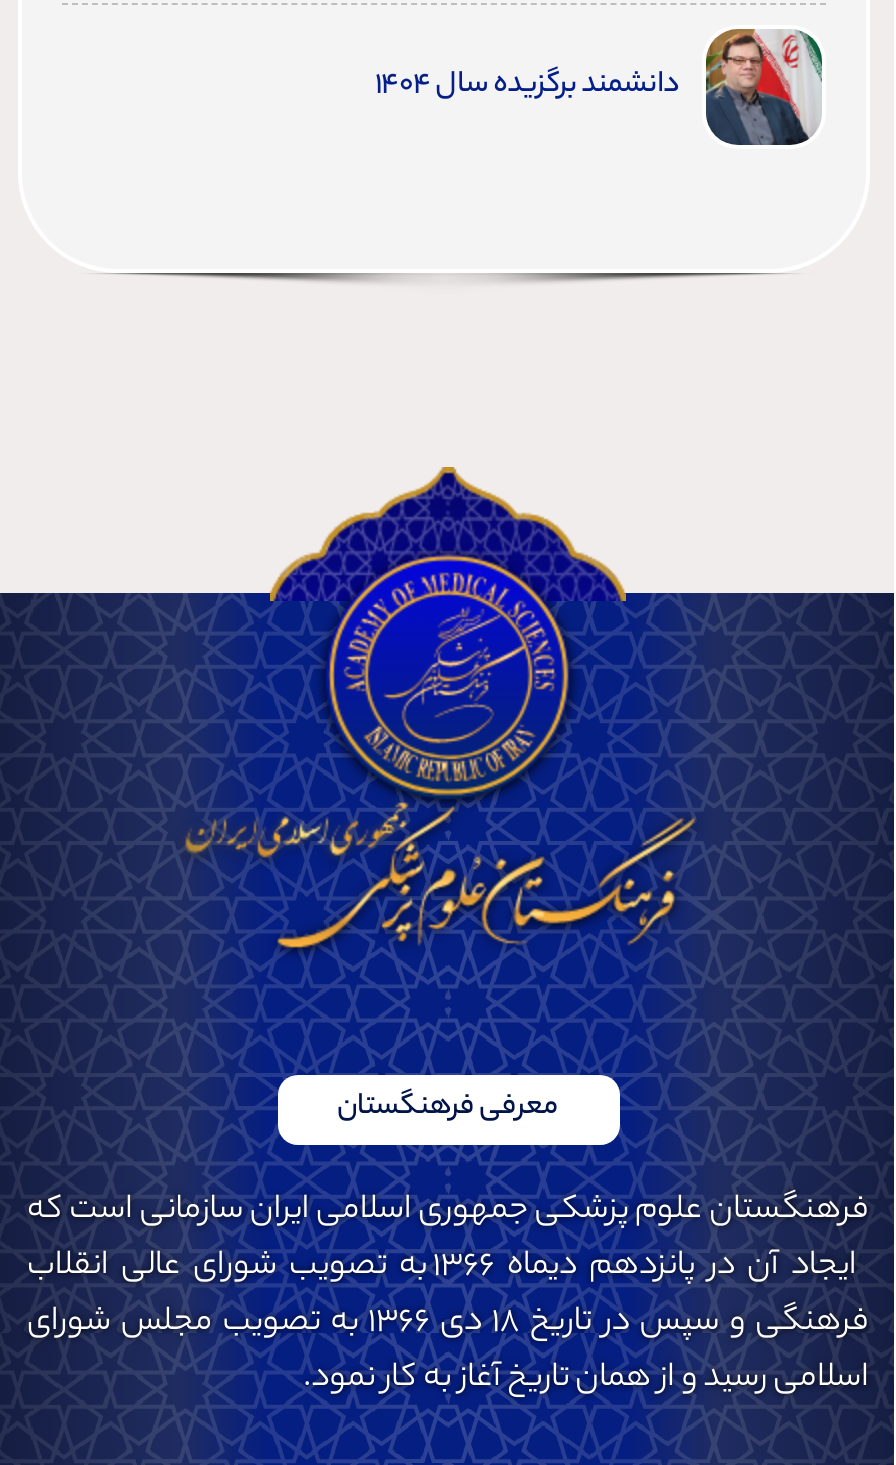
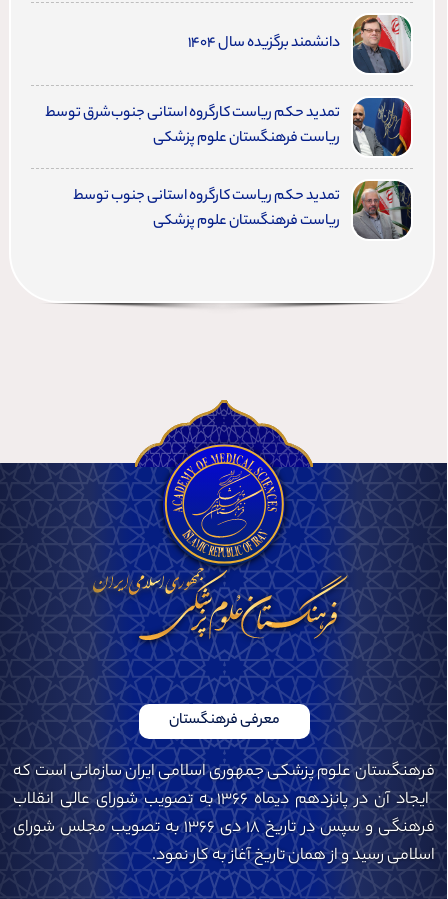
none -> [45,97,412,234] [image] | تمدید حکم ریاست کارگروه استانی جنوب‌شرق توسط | ریاست فرهنگستان علوم پزشکی | تمدید حکم ریاست کارگروه استانی جنوب توسط | ریاست فرهنگستان علوم پزشکی
none -> [354,180,412,239] [image]

